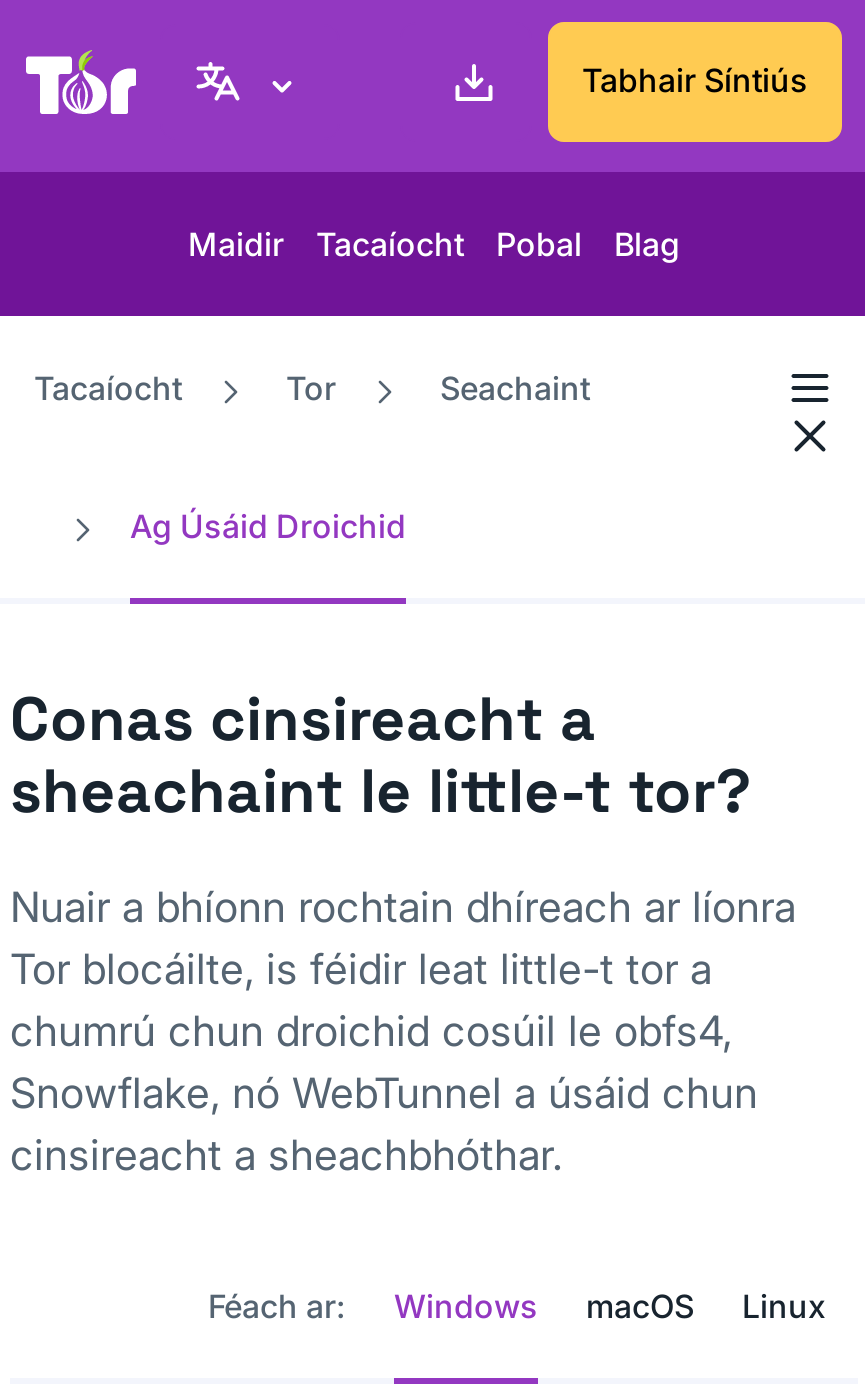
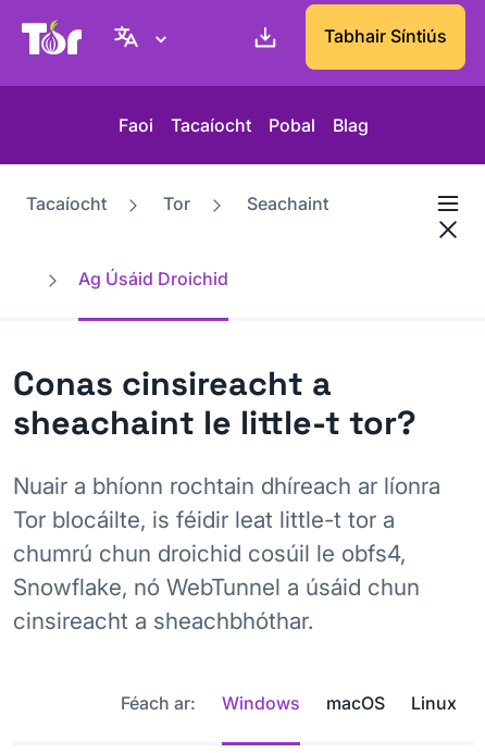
[188,224,284,264] Maidir -> [119,114,153,136] Faoi

